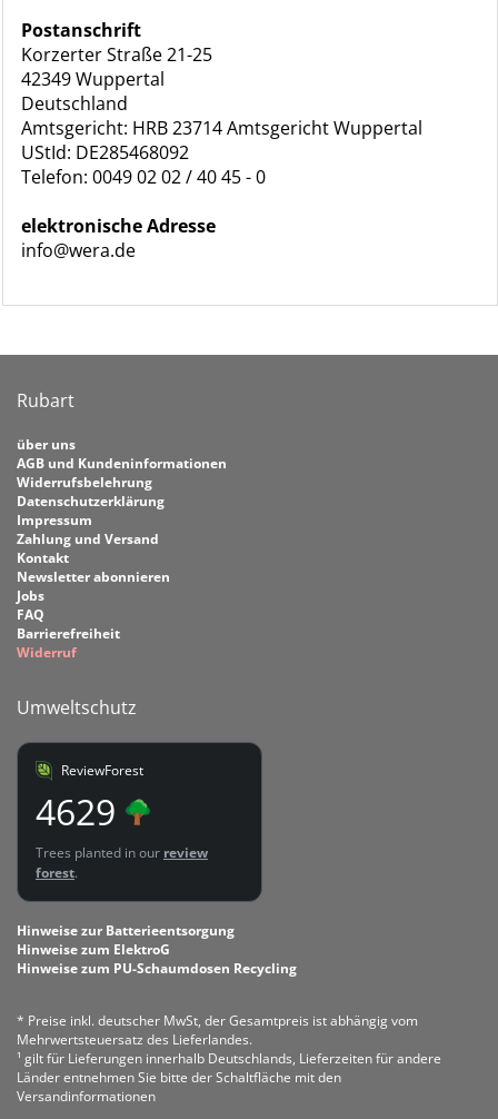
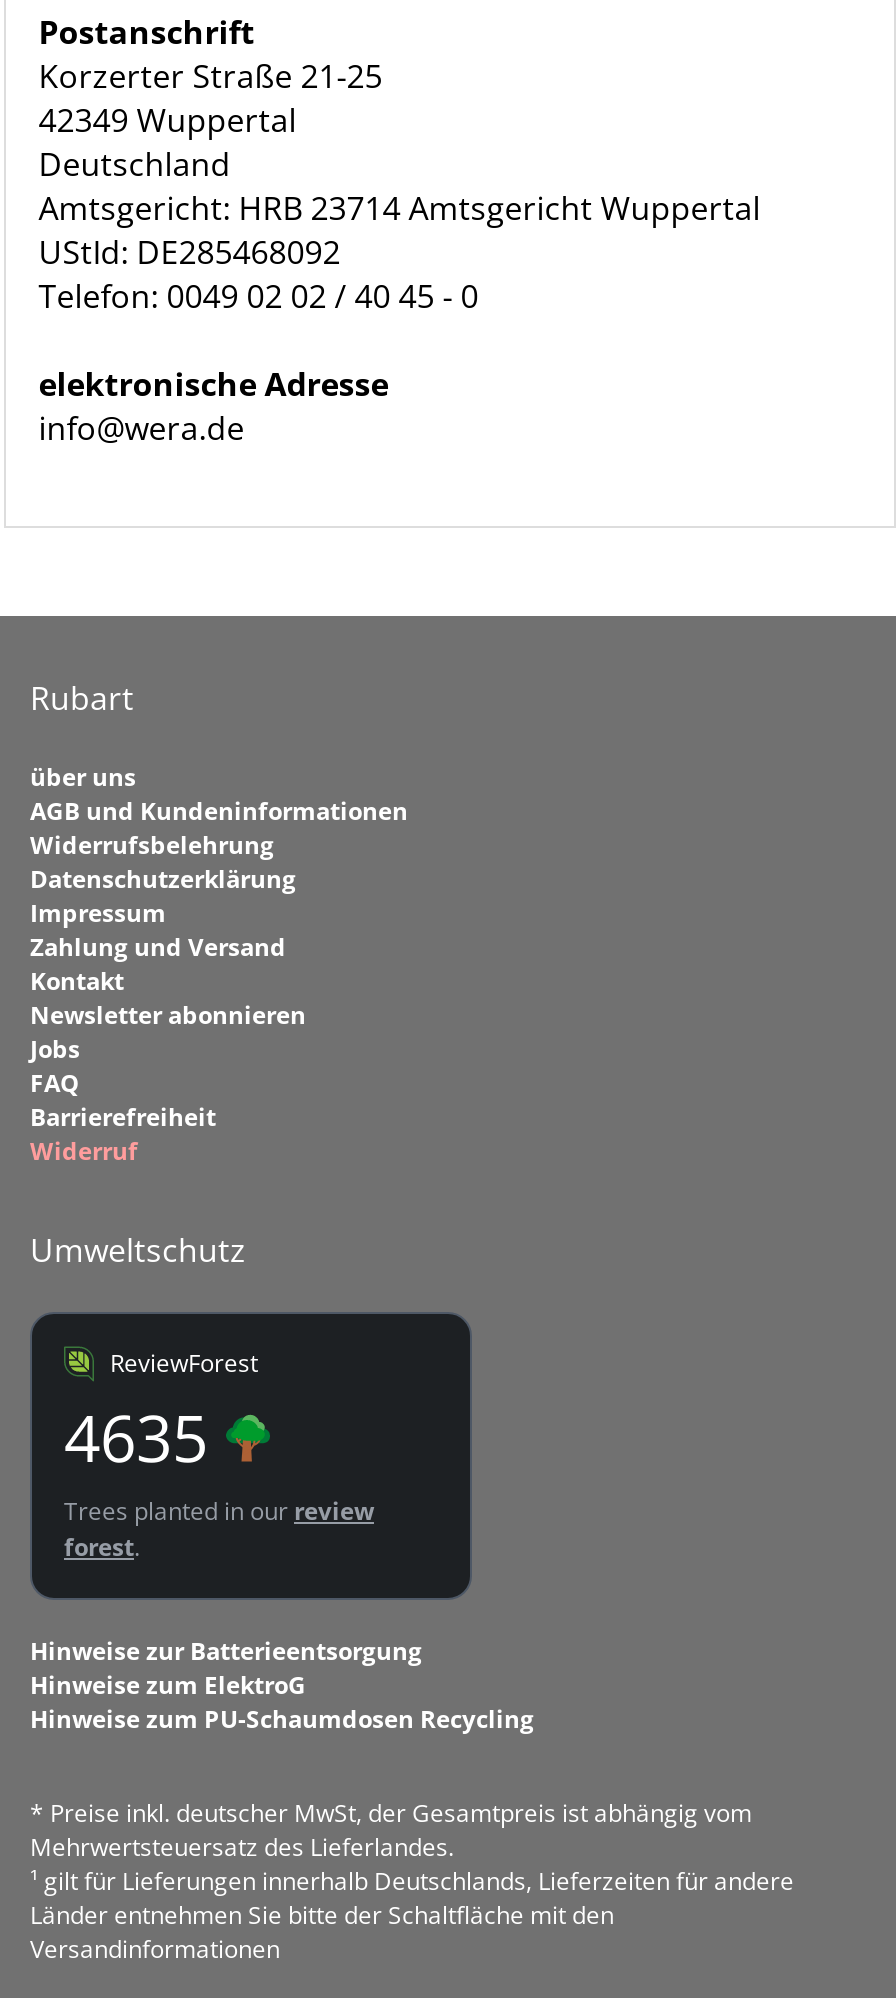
[36,788,116,835] 4629 -> [64,1394,208,1480] 4635

